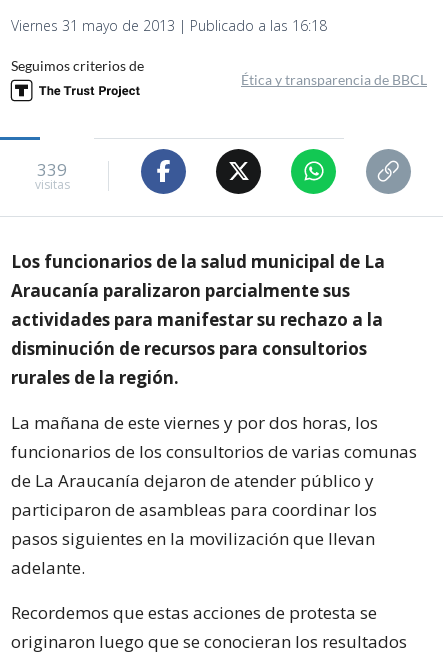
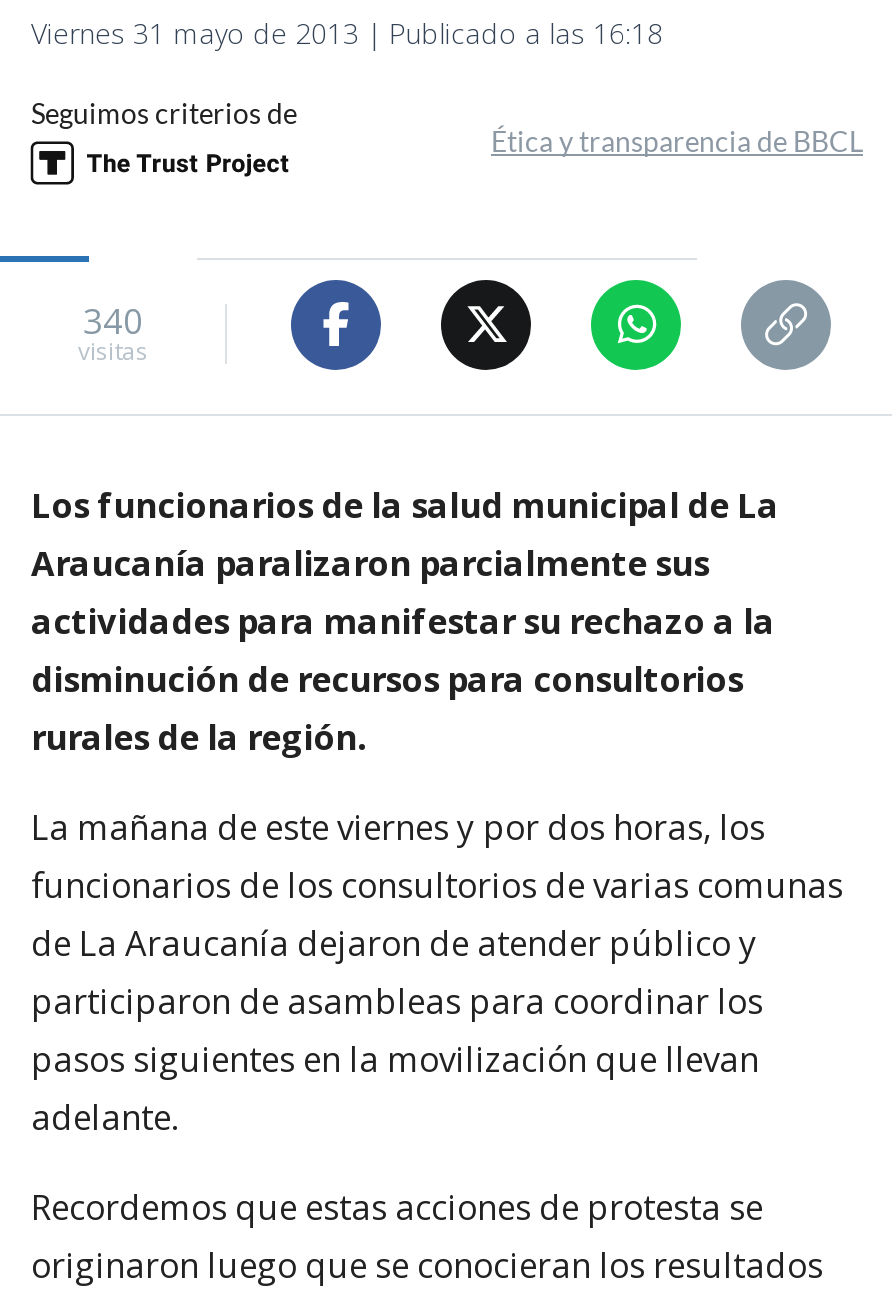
[37,158,67,181] 339 -> [83,299,143,345] 340

